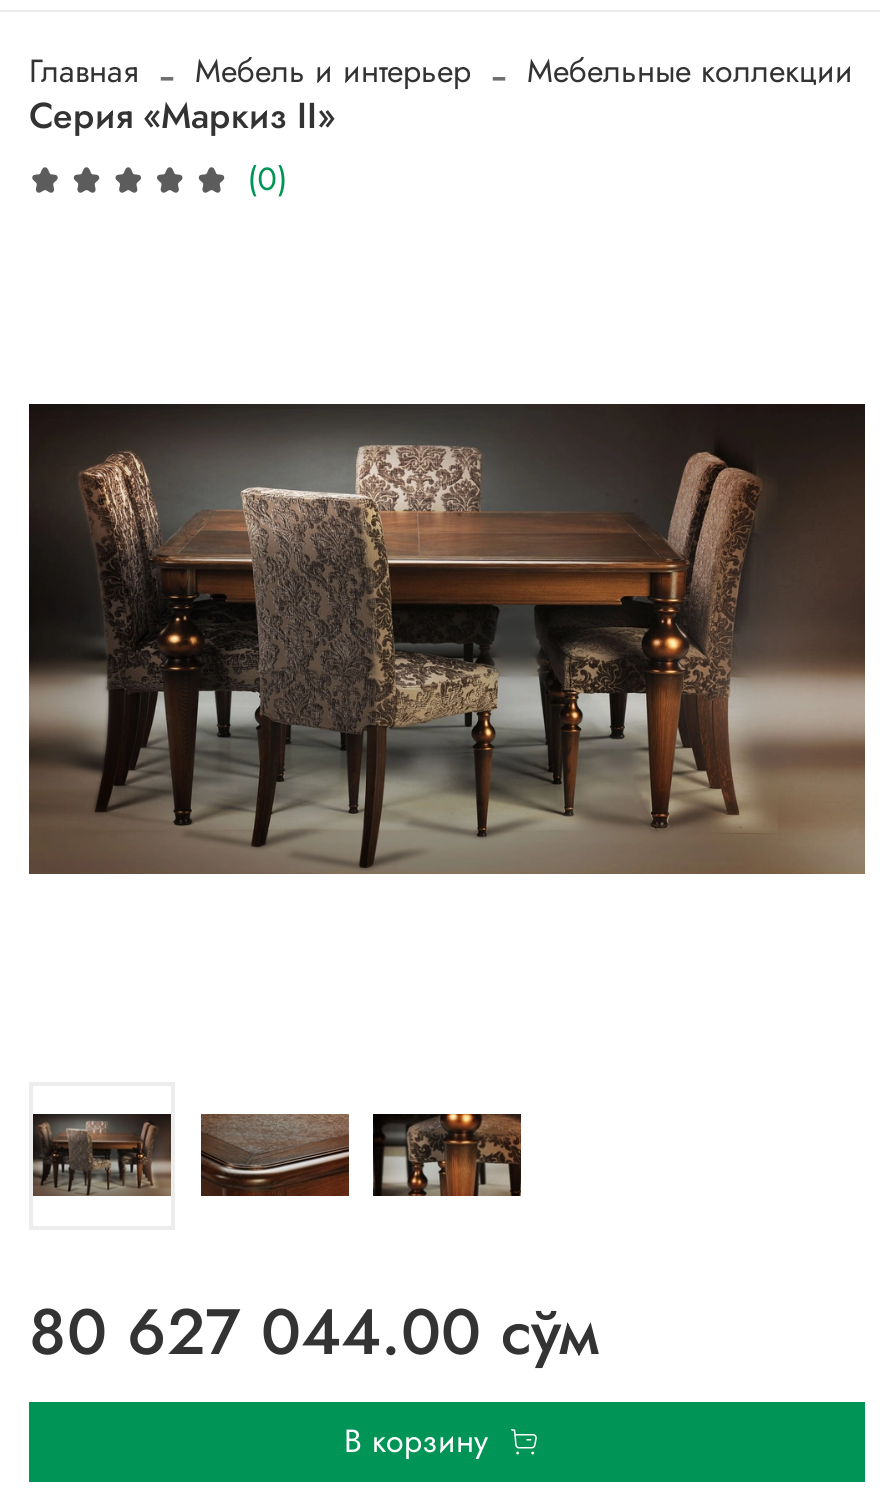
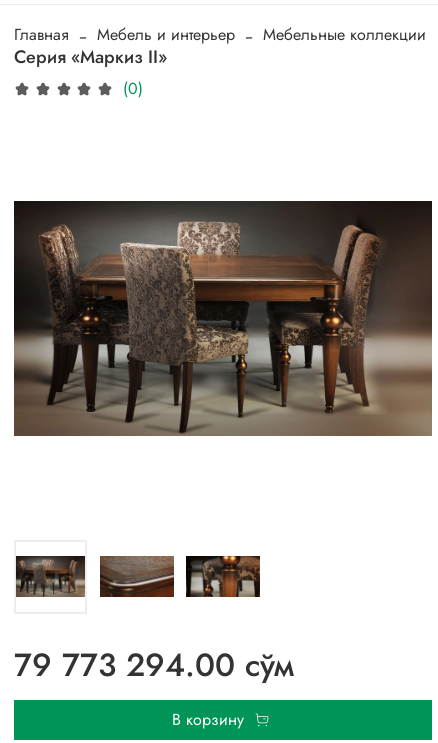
[29,1285,599,1377] 80 627 044.00 сўм -> [14,641,294,687] 79 773 294.00 сўм

